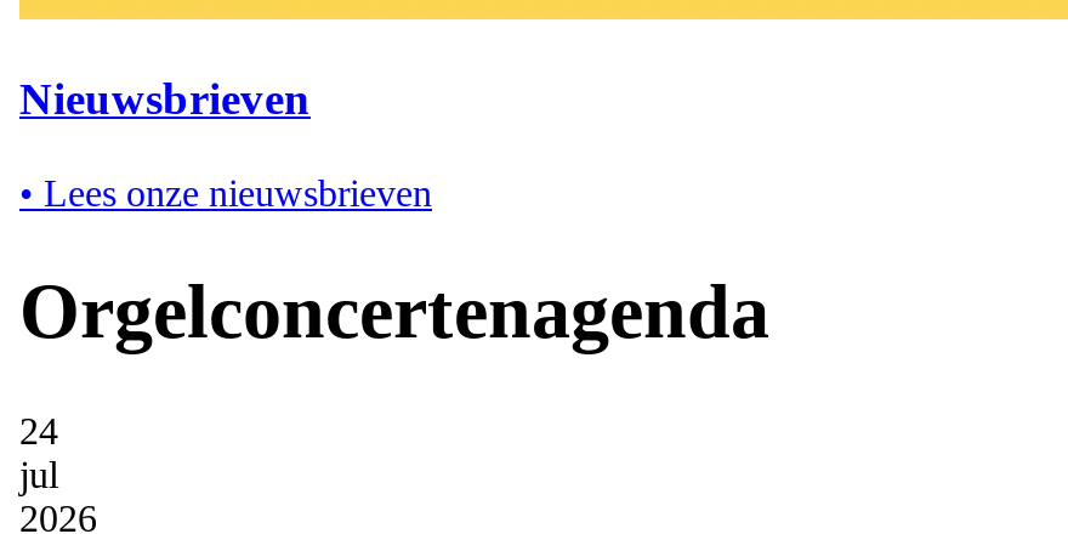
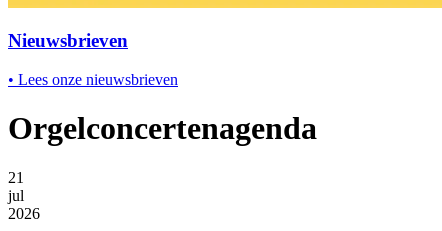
[19,410,58,451] 24 -> [8,169,24,186] 21

